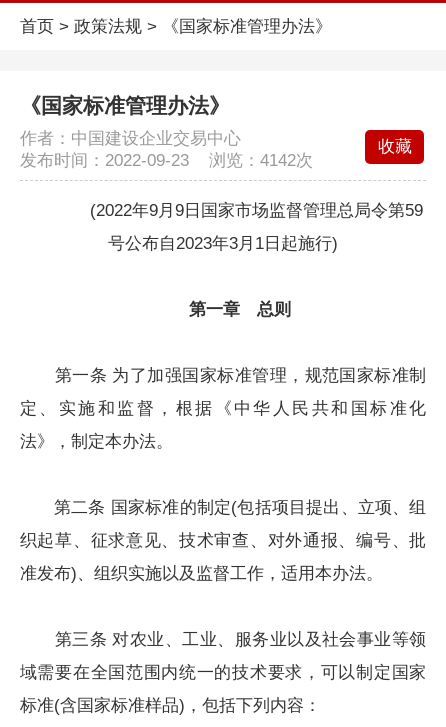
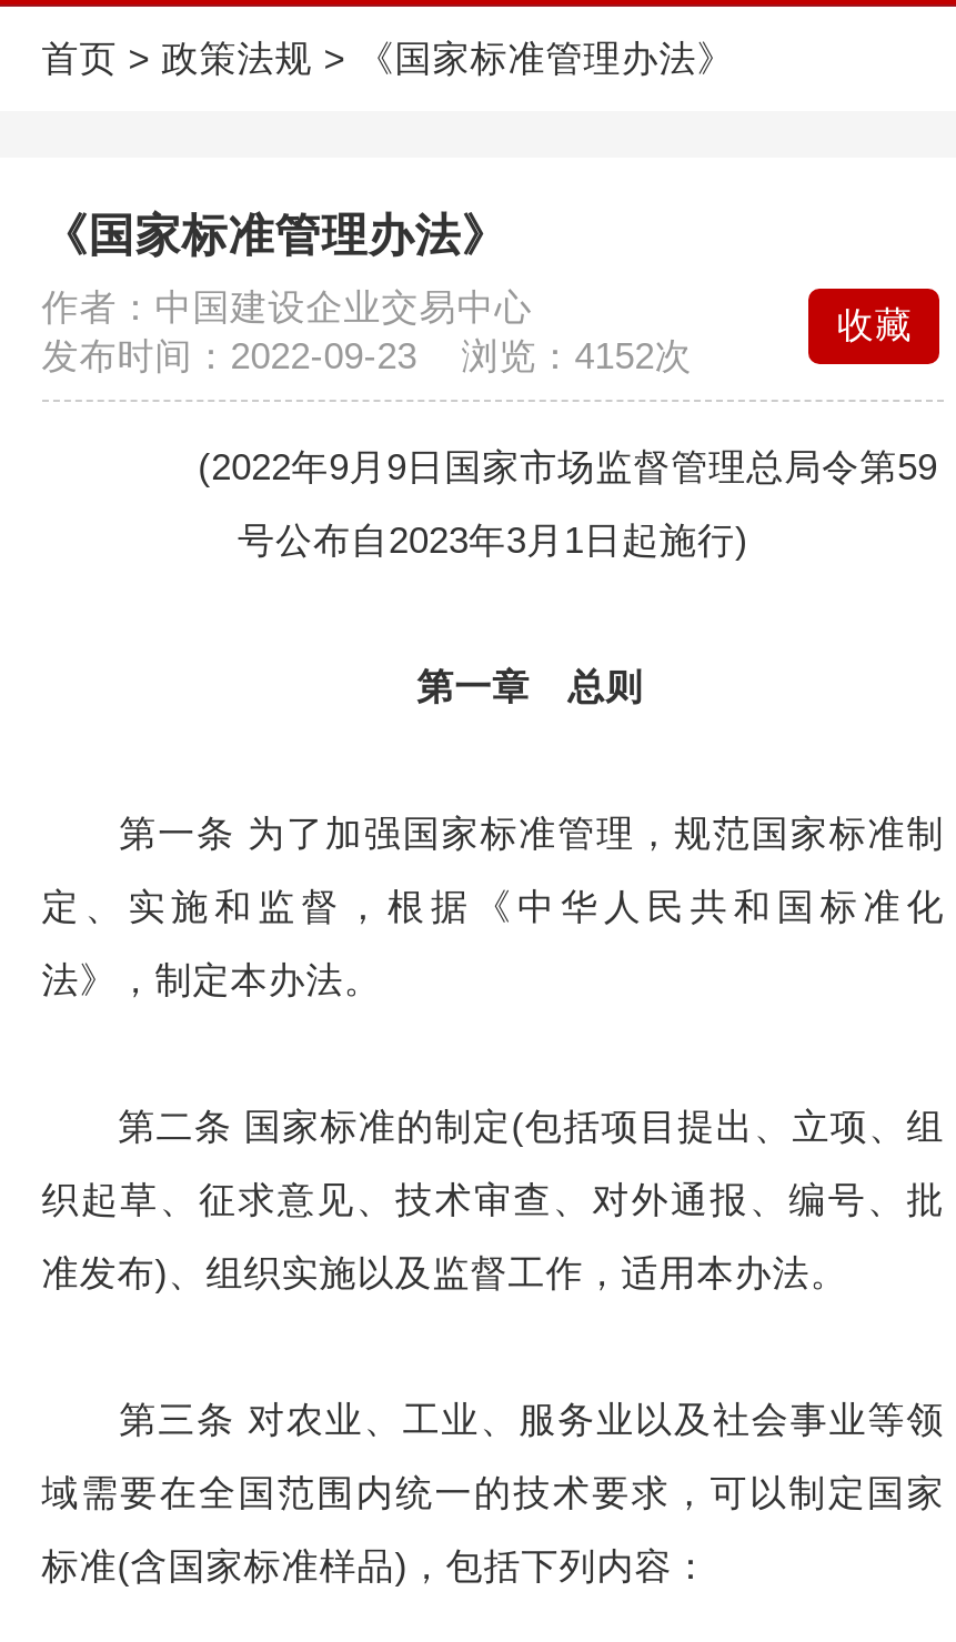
[20,151,313,170] 发布时间：2022-09-23 浏览：4142次 -> [42,335,692,377] 发布时间：2022-09-23 浏览：4152次

